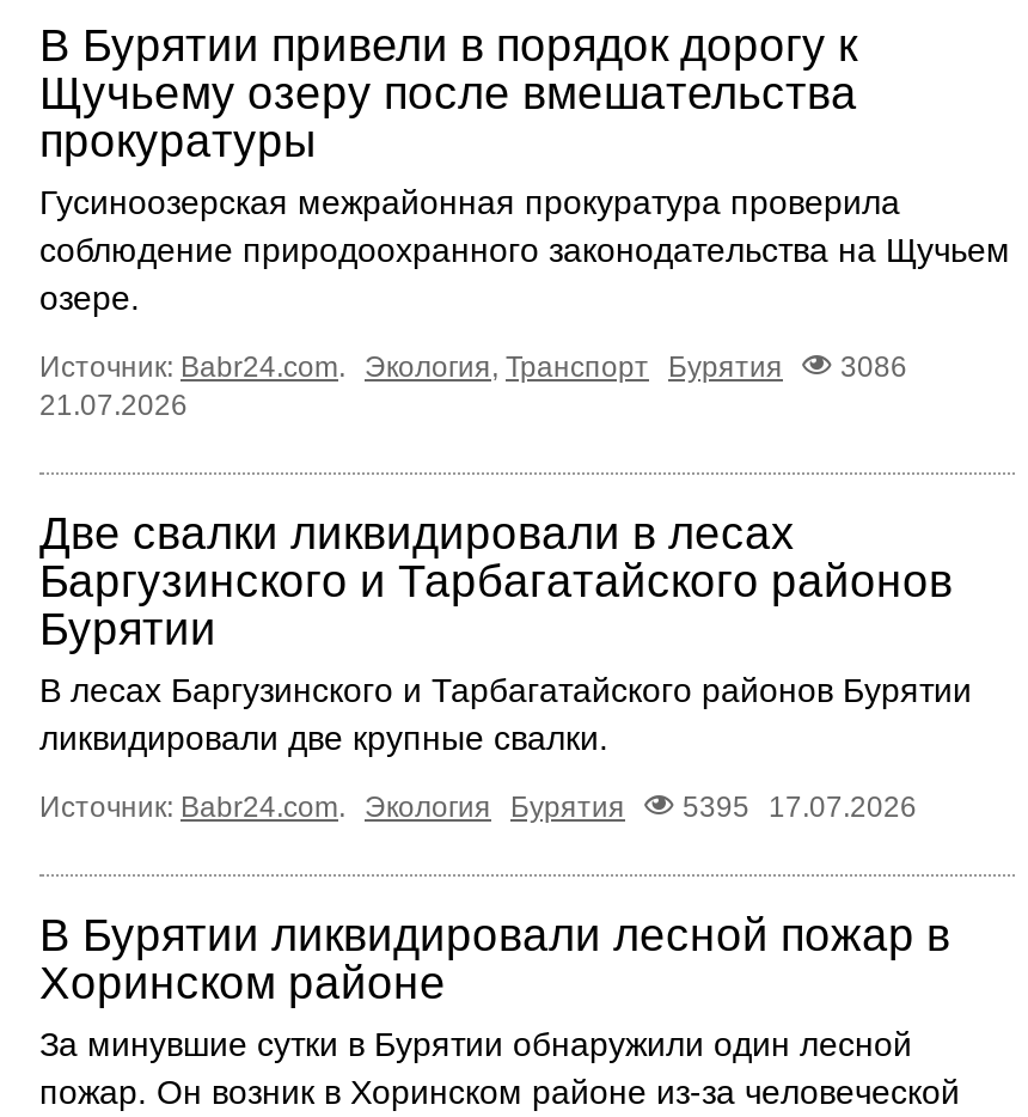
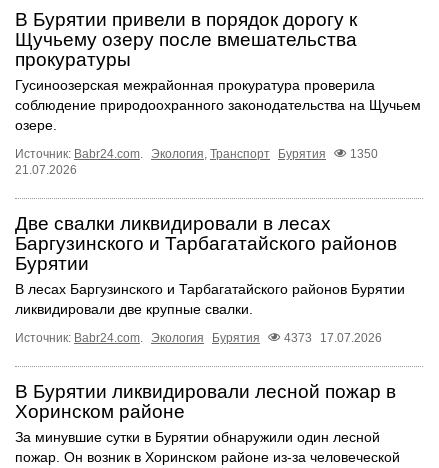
[39,350,907,383] Источник: Babr24.com. Экология, Транспорт Бурятия 3086 -> [15,147,378,161] Источник: Babr24.com. Экология, Транспорт Бурятия 1350
[683,790,917,824] 5395 17.07.2026 -> [284,331,382,345] 4373 17.07.2026

